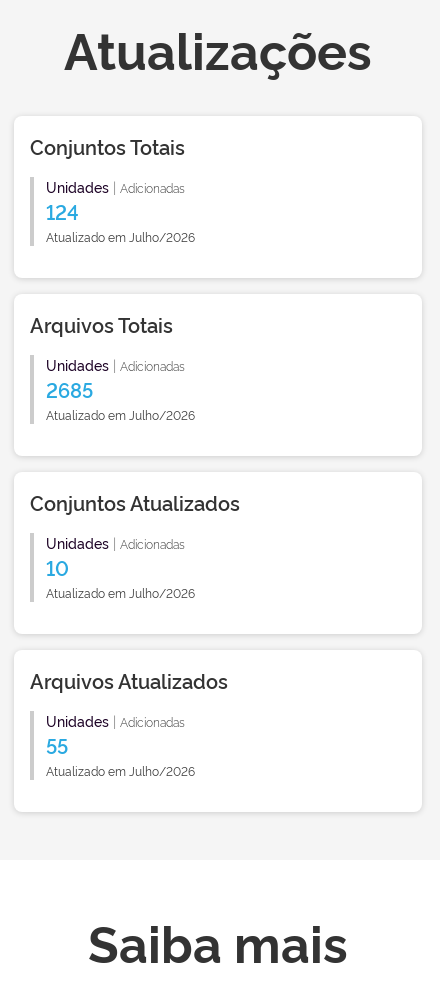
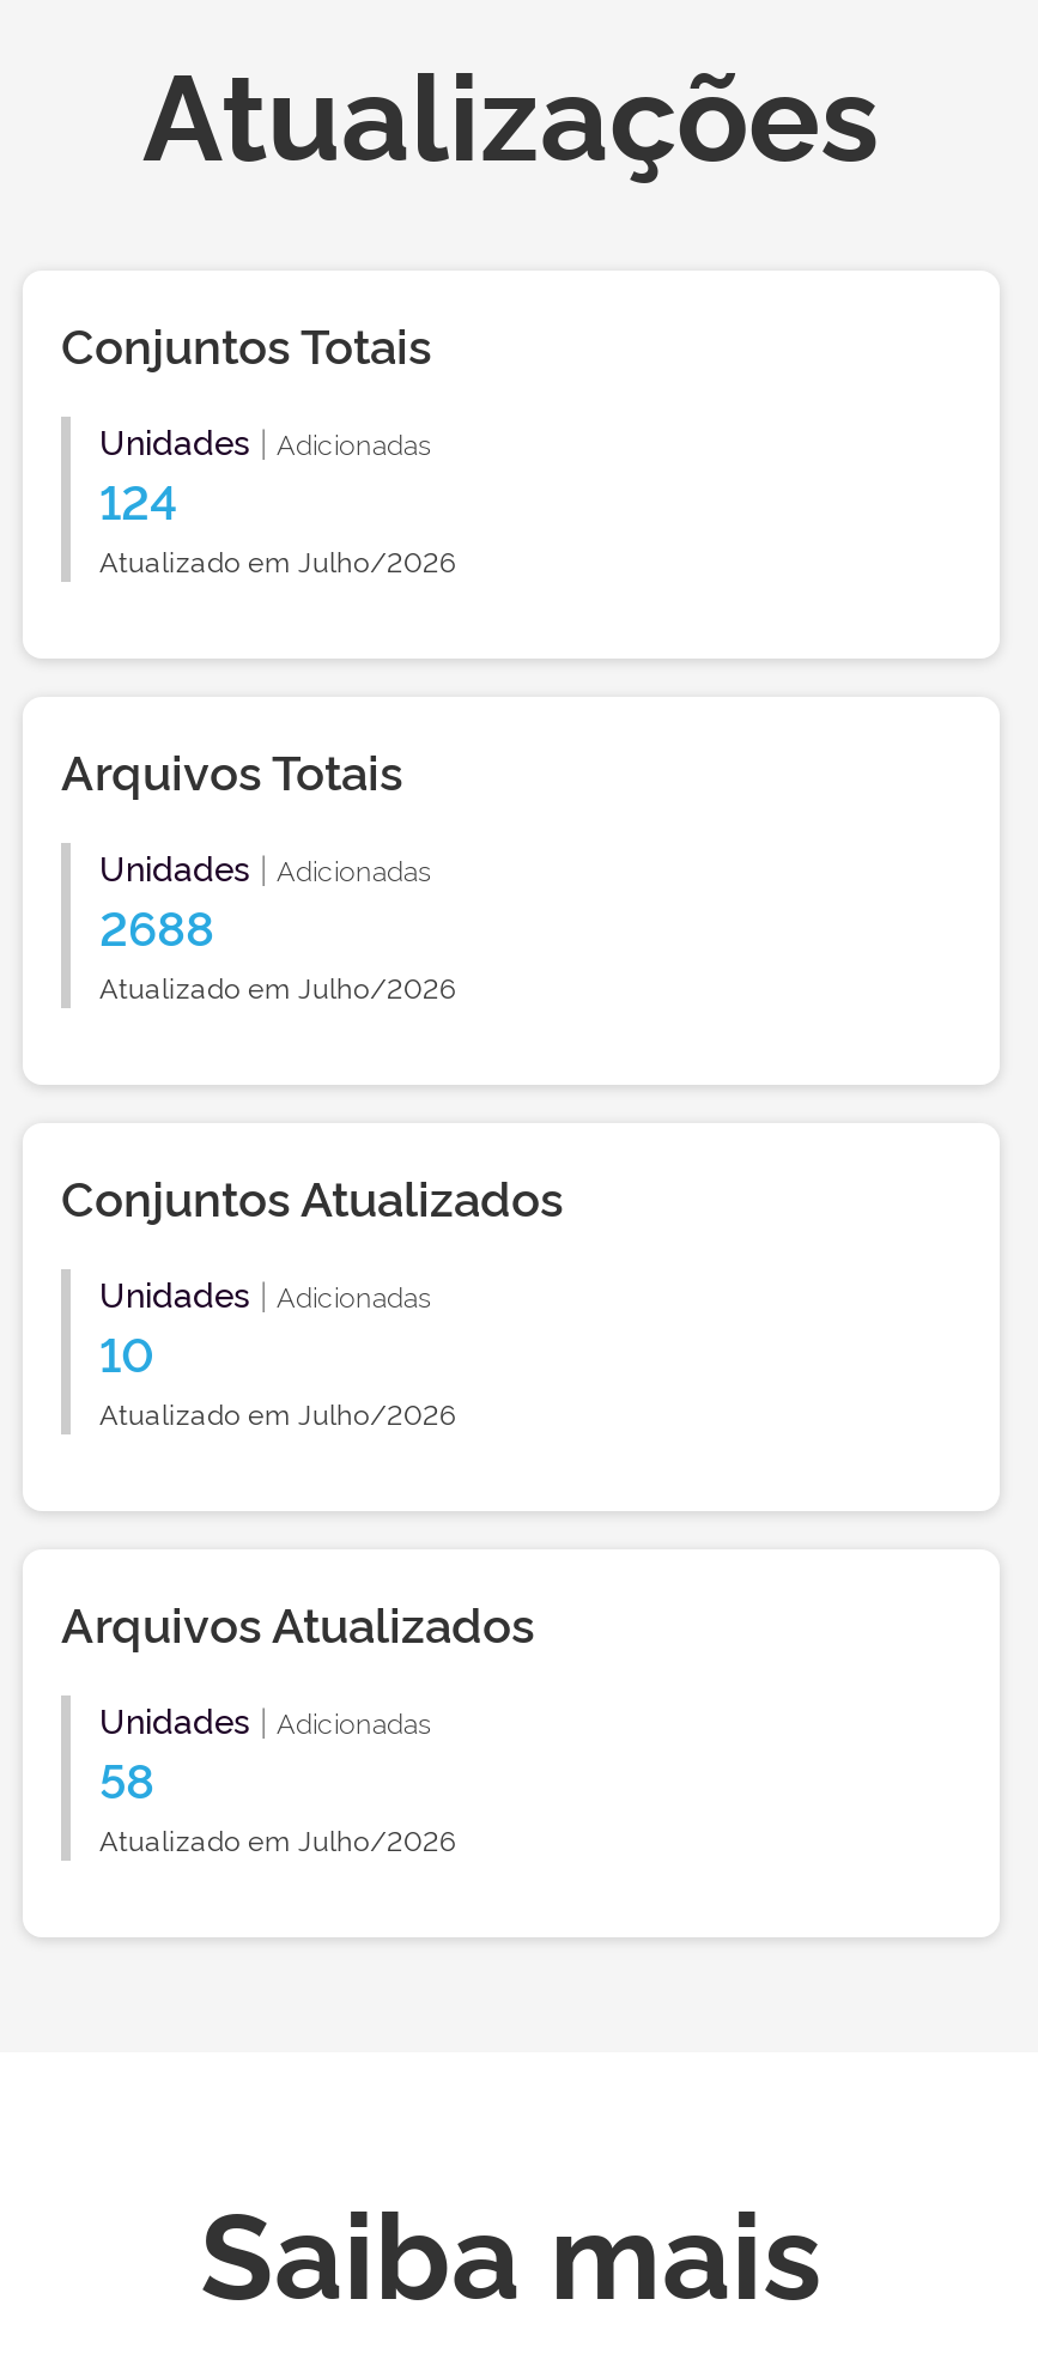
[46,374,93,402] 2685 -> [99,890,214,957] 2688
[46,730,68,758] 55 -> [99,1742,154,1809] 58

